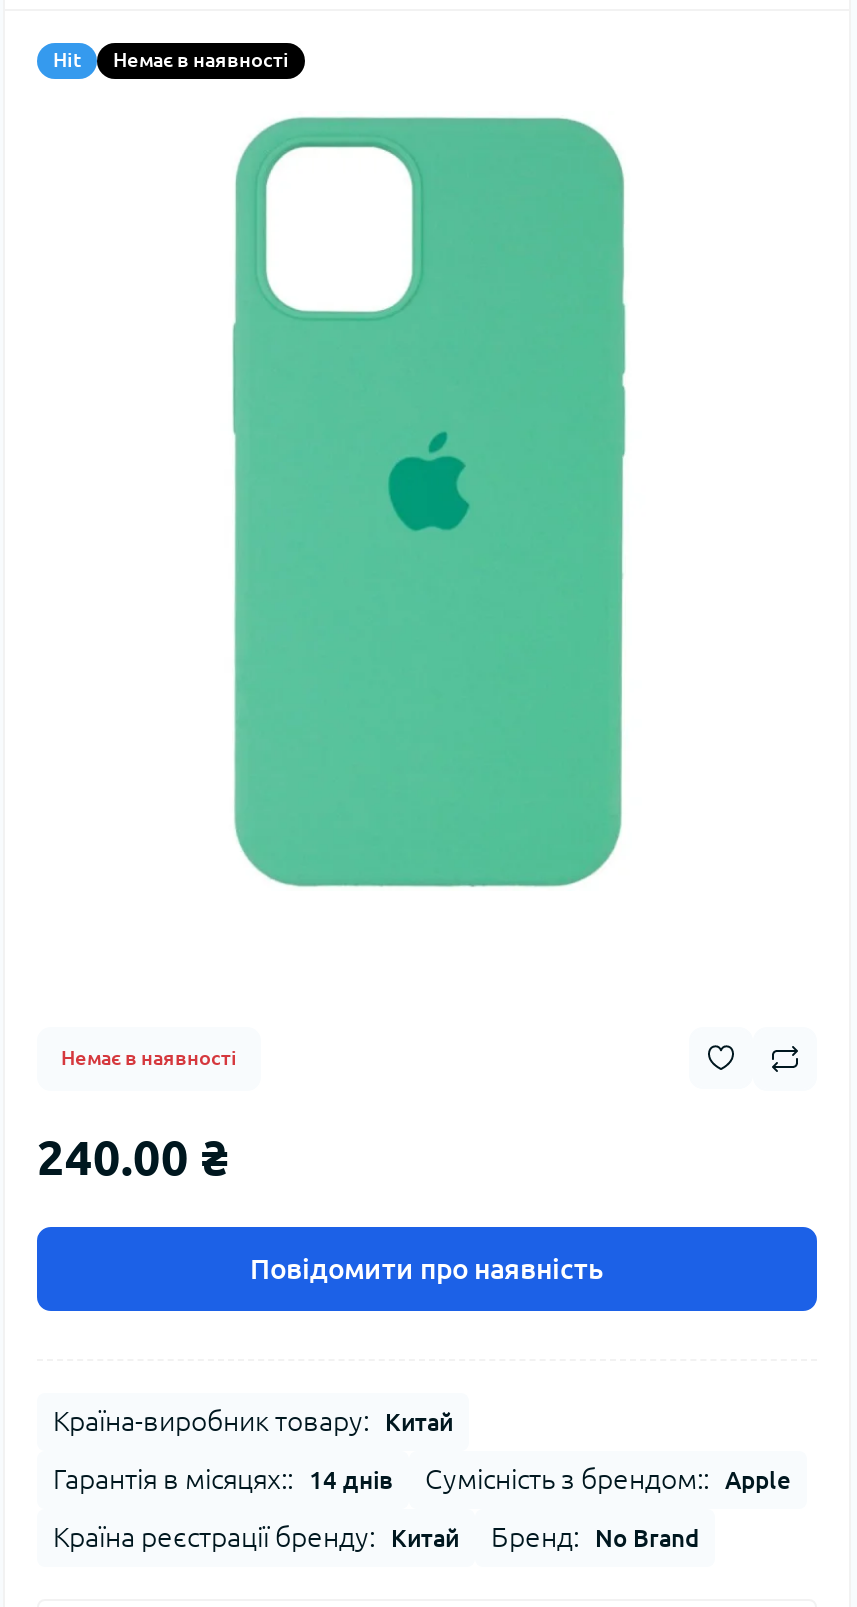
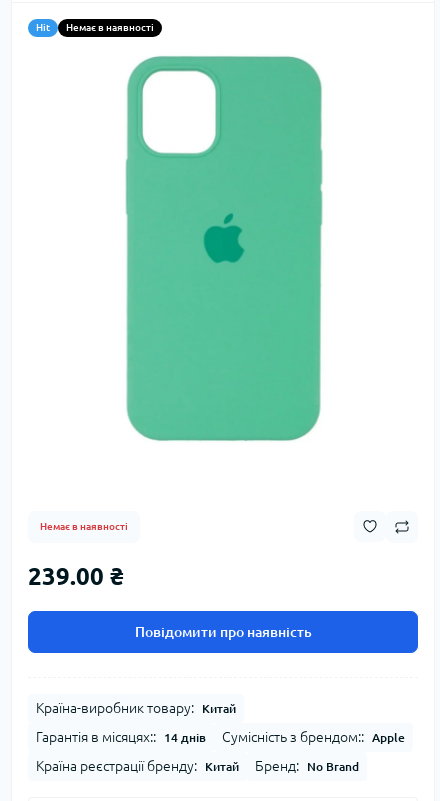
[37,1131,229,1185] 240.00 ₴ -> [28,563,124,590] 239.00 ₴

